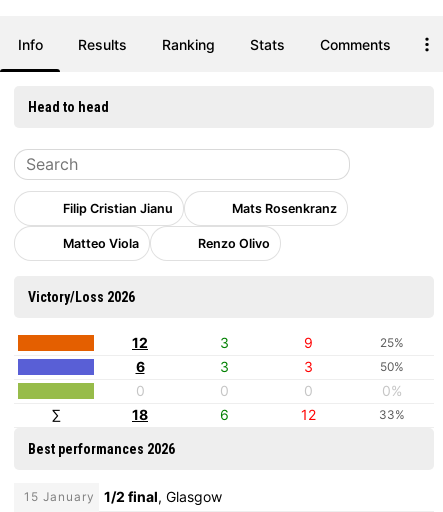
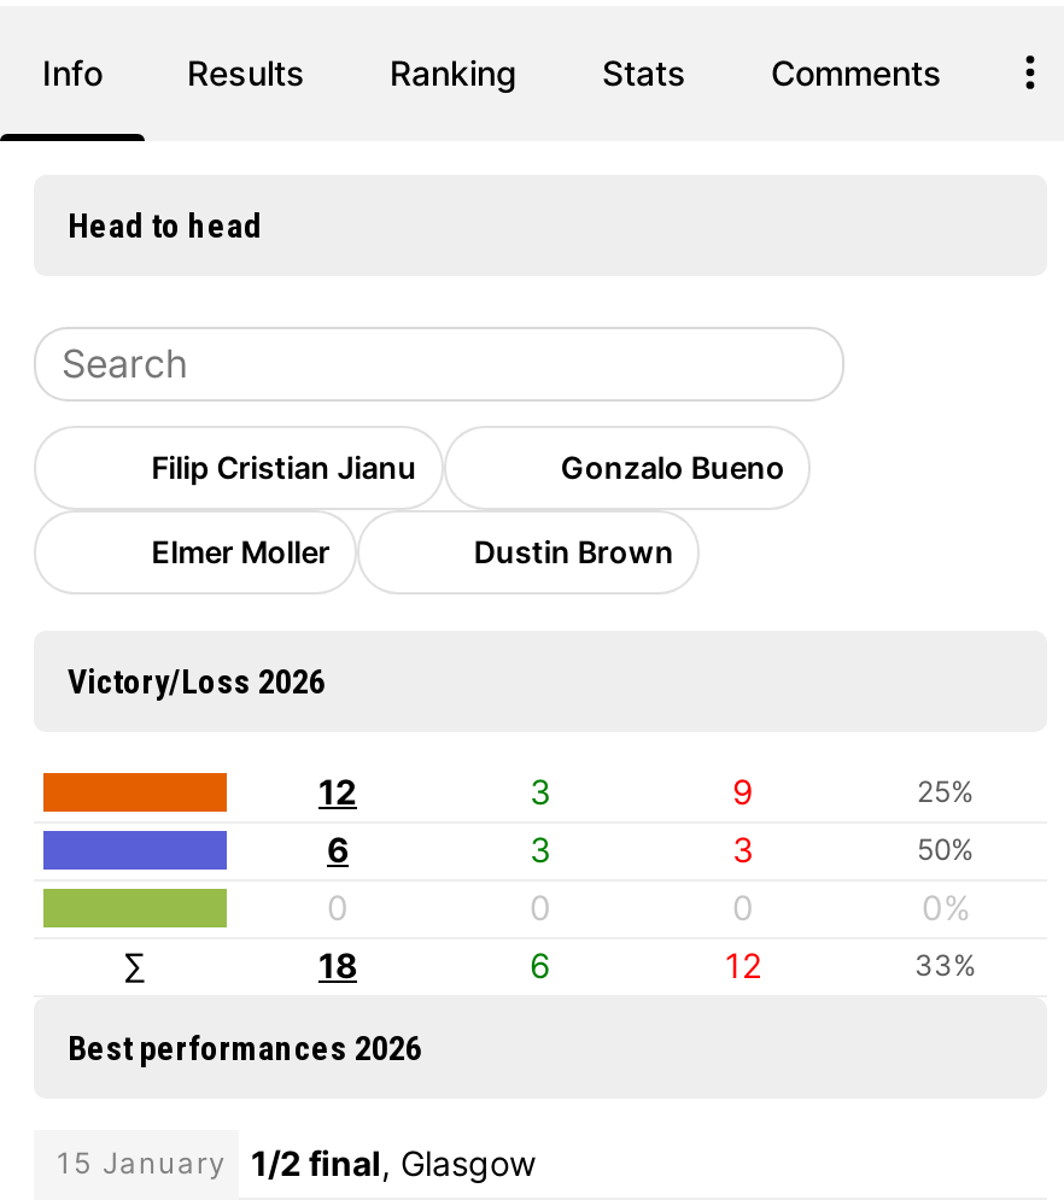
[229,201,337,216] Mats Rosenkranz -> [553,449,785,486] Gonzalo Bueno
[60,236,270,251] Matteo Viola | Renzo Olivo -> [144,534,674,570] Elmer Moller | Dustin Brown

